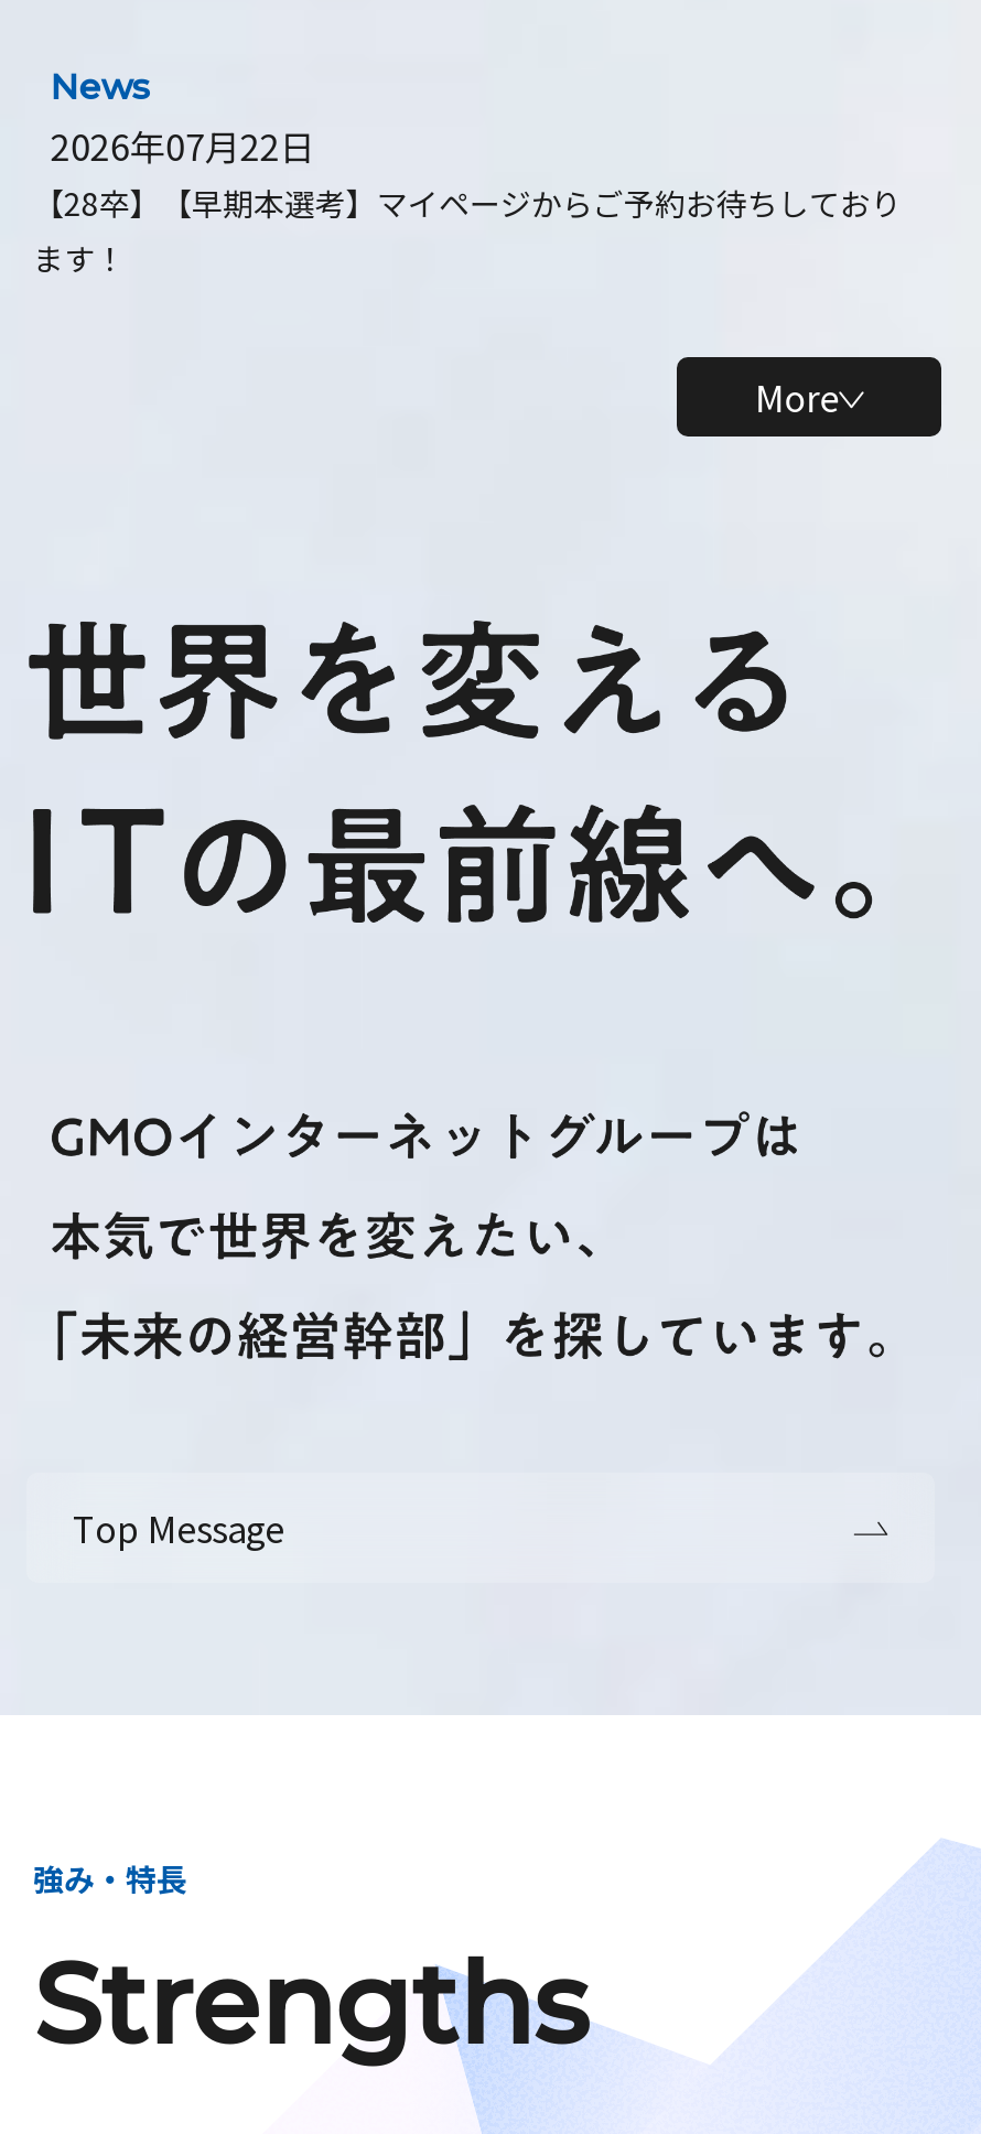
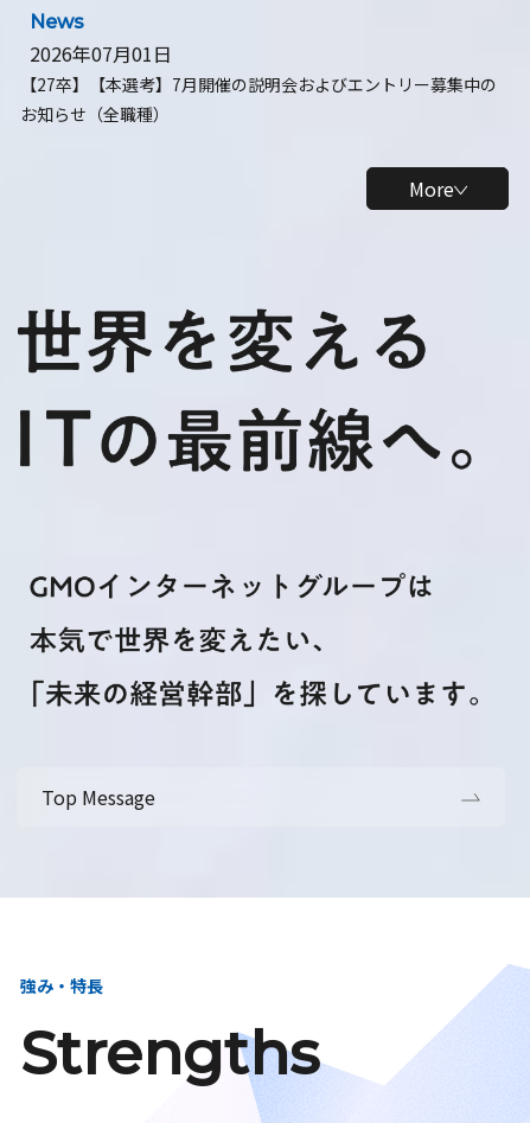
[33,119,901,280] 2026年07月22日 | 【28卒】【早期本選考】マイページからご予約お待ちしており | ます！ -> [20,39,497,126] 2026年07月01日 | 【27卒】【本選考】7月開催の説明会およびエントリー募集中の | お知らせ（全職種）

